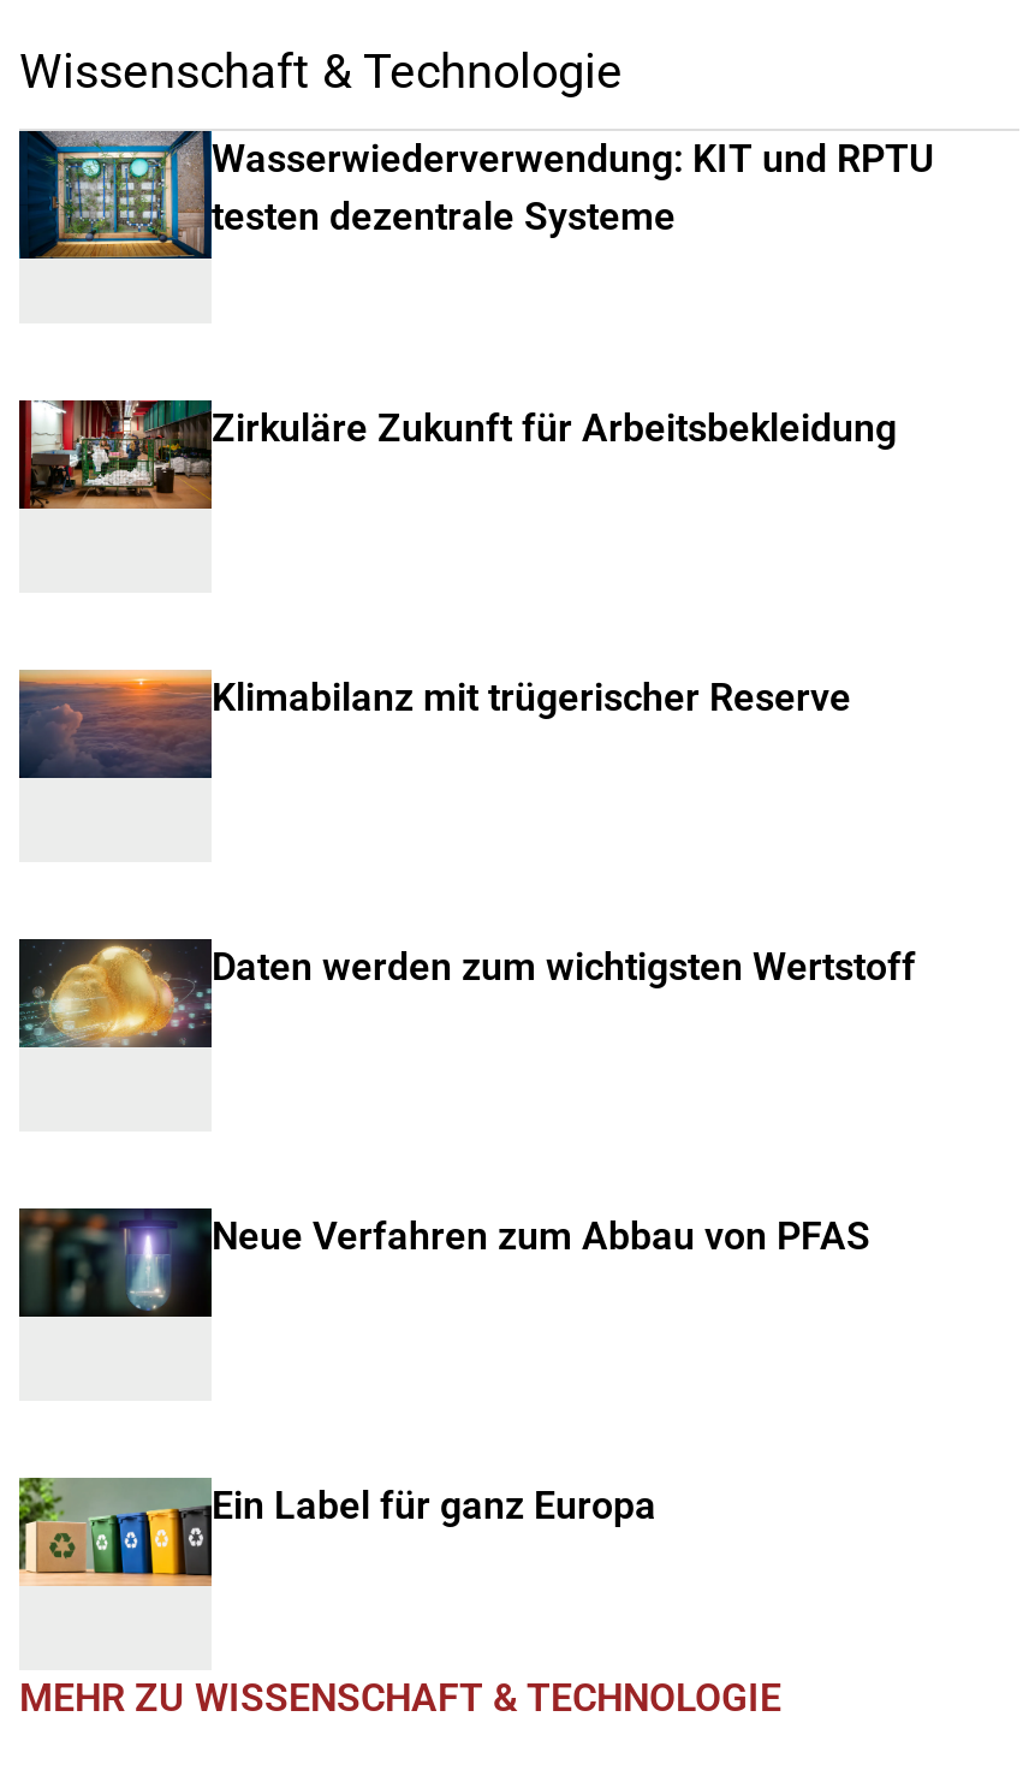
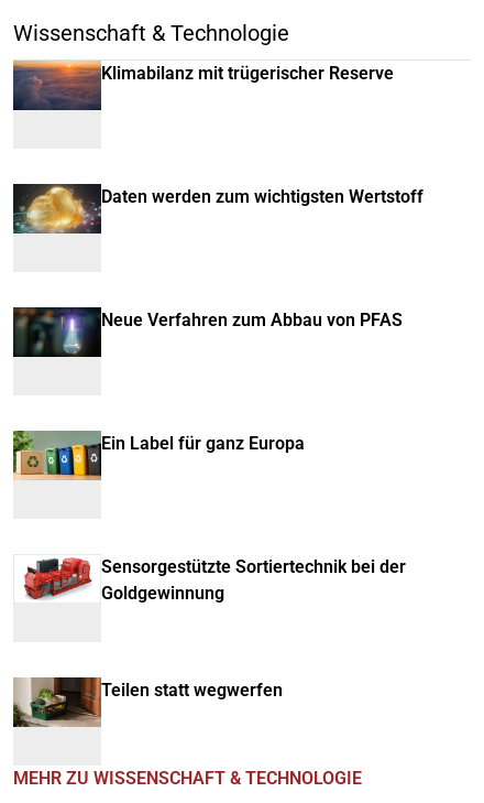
[17,129,935,261] [image] | Wasserwiederverwendung: KIT und RPTU | testen dezentrale Systeme -> none
[19,398,897,511] [image] | Zirkuläre Zukunft für Arbeitsbekleidung -> none
moved [17,670,916,1528] -> [12,61,424,454]: [image] | Klimabilanz mit trügerischer Reserve | Daten werden zum wichtigsten Wertstoff | Neue Verfahren zum Abbau von PFAS | Ein Label für ganz Europa
moved [14,1475,209,1588] -> [11,430,100,481]: [image]
none -> [12,676,283,728] [image] | Teilen statt wegwerfen
none -> [23,556,406,604] [image] | Sensorgestützte Sortiertechnik bei der | Goldgewinnung

